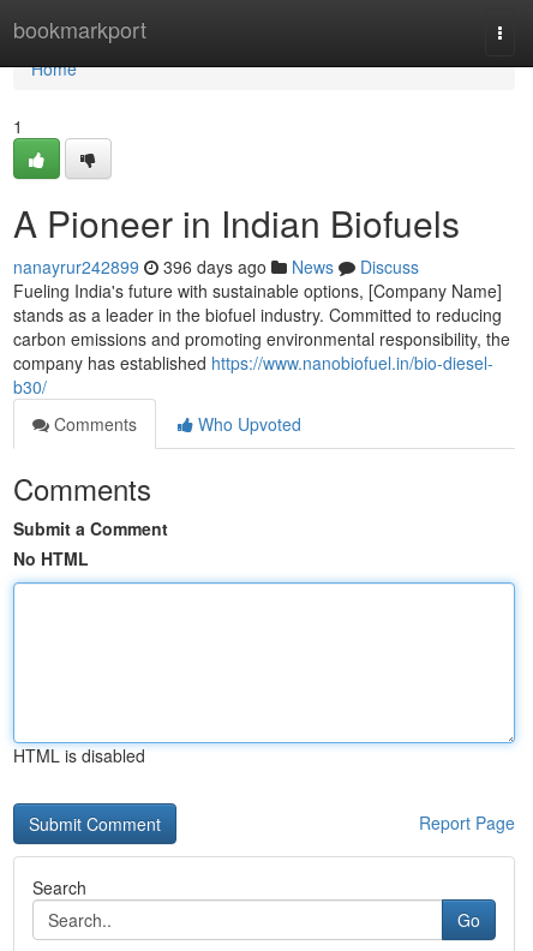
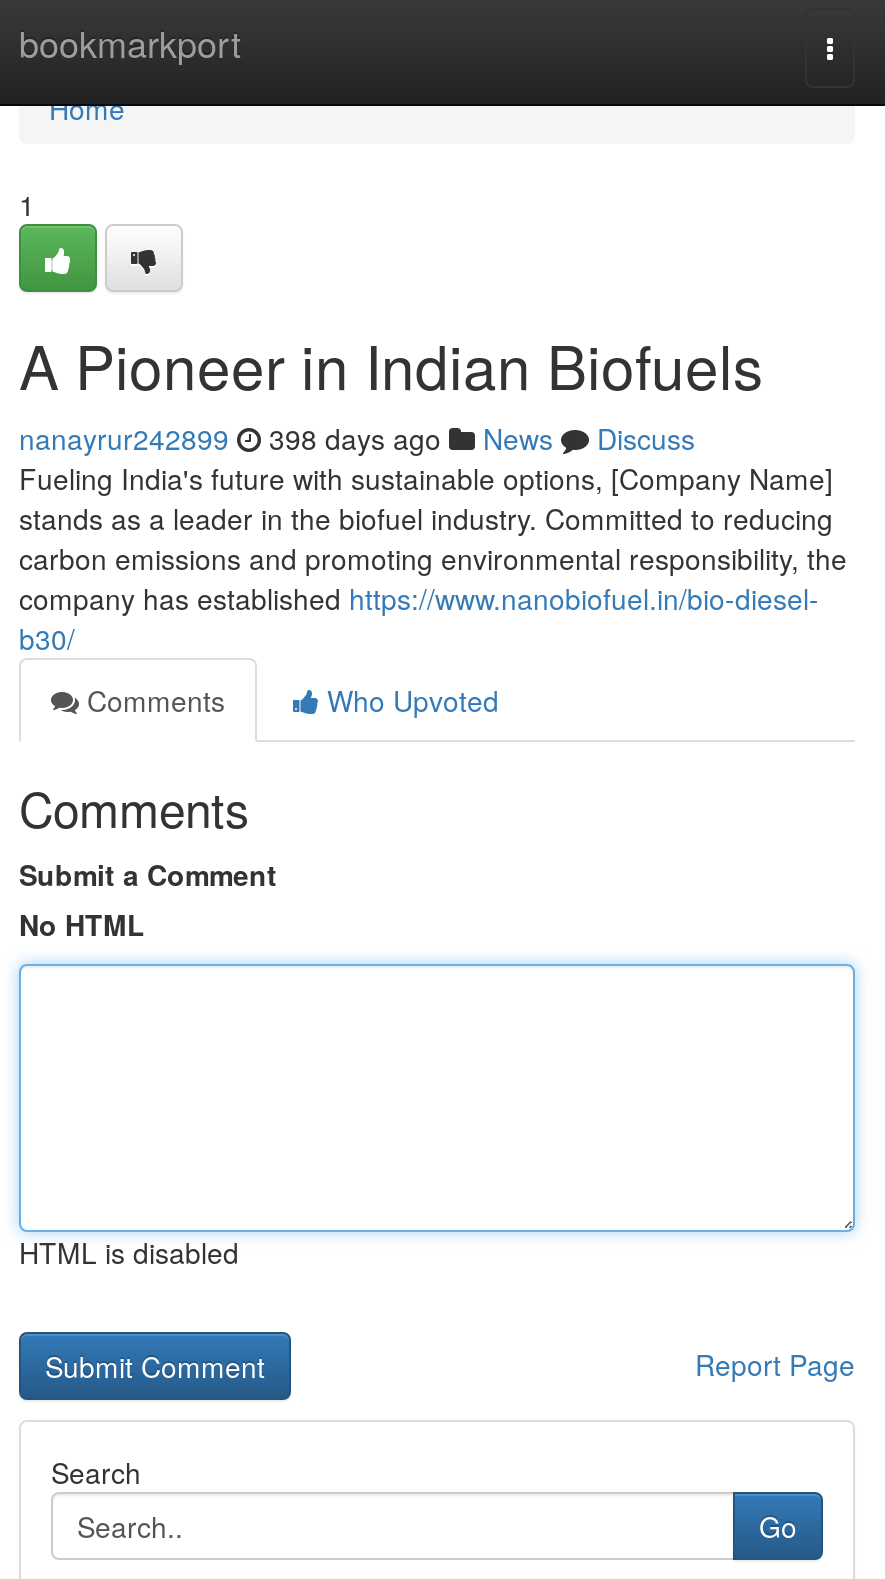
[13,255,419,279] nanayrur242899 396 days ago News Discuss -> [19,418,695,458] nanayrur242899 398 days ago News Discuss

